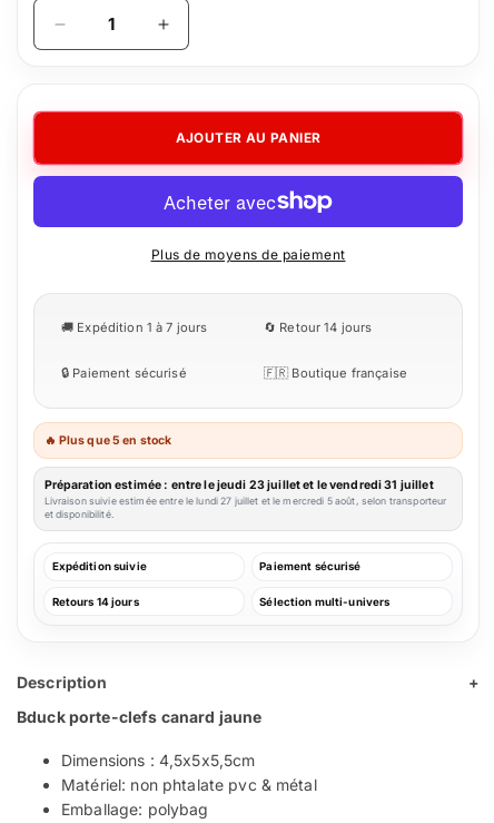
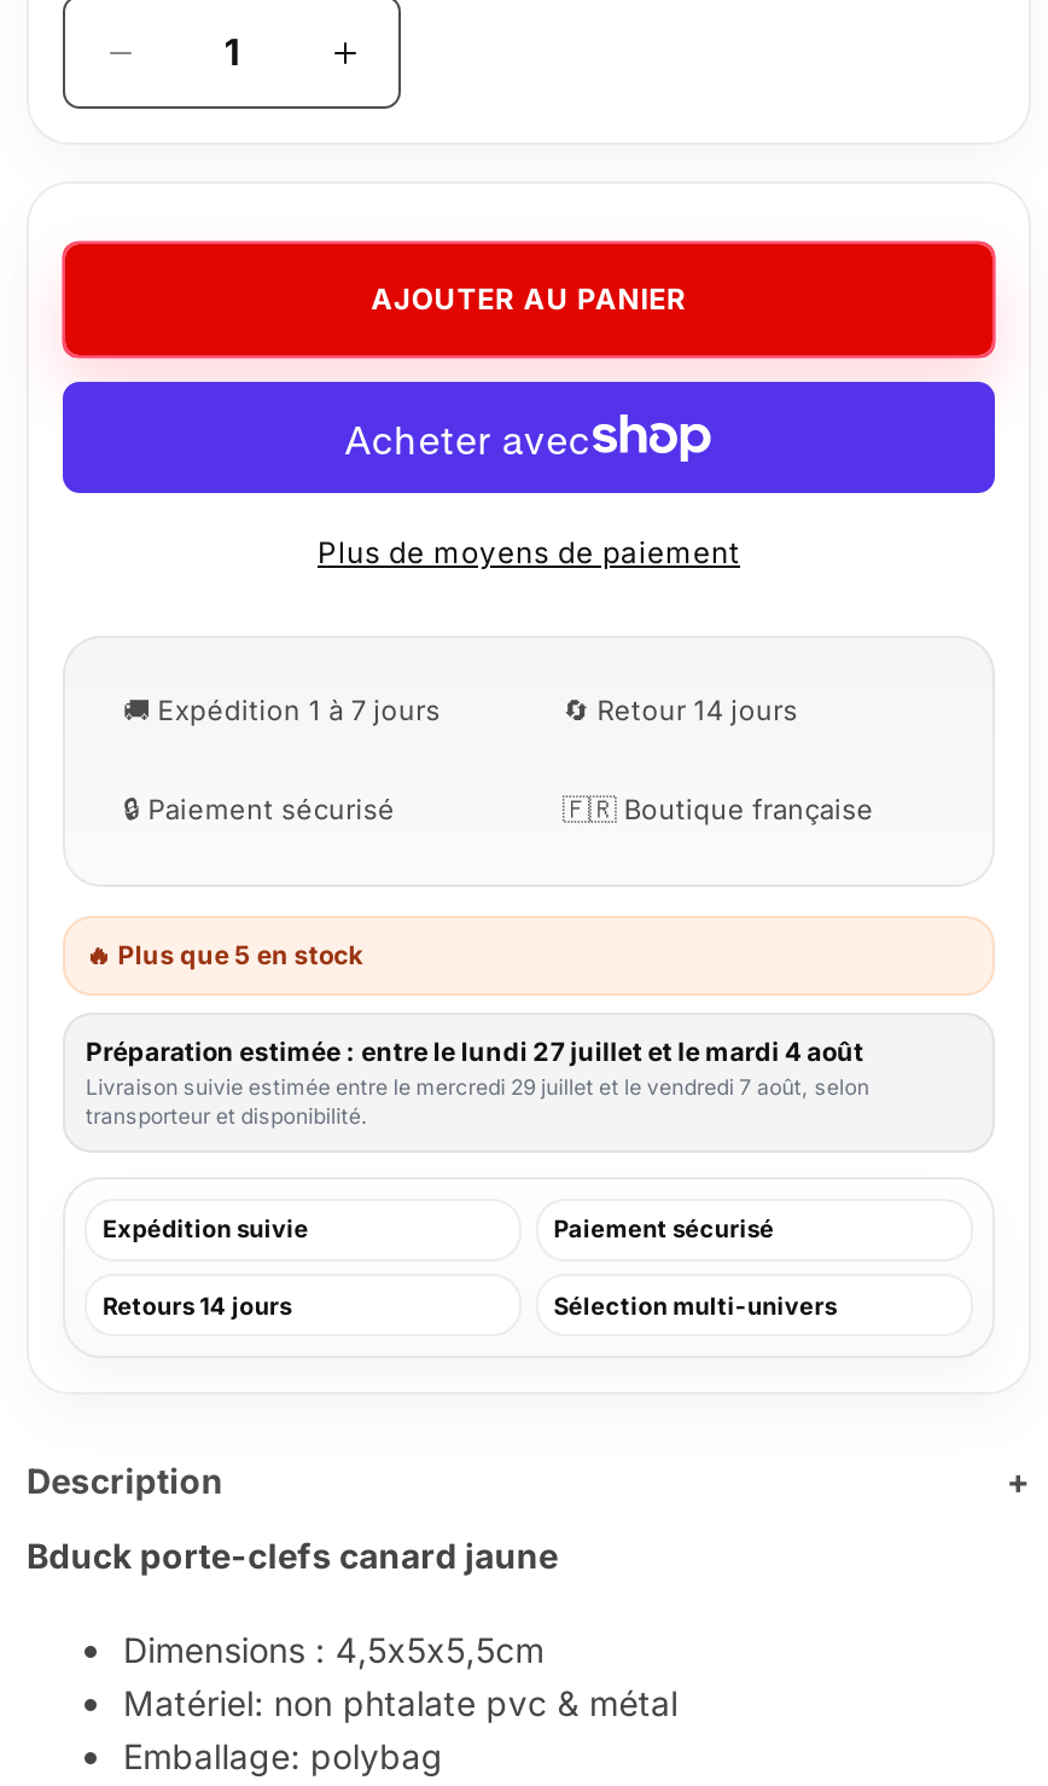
[44,478,447,520] Préparation estimée : entre le jeudi 23 juillet et le vendredi 31 juillet | Livraison suivie estimée entre le lundi 27 juillet et le mercredi 5 août, selon transporteur | et disponibilité. -> [86,1036,869,1129] Préparation estimée : entre le lundi 27 juillet et le mardi 4 août | Livraison suivie estimée entre le mercredi 29 juillet et le vendredi 7 août, selon | transporteur et disponibilité.

